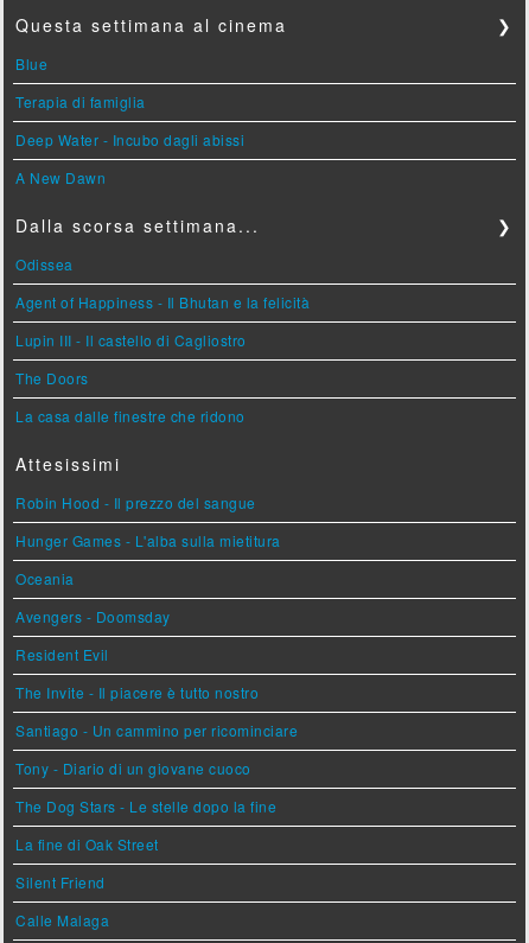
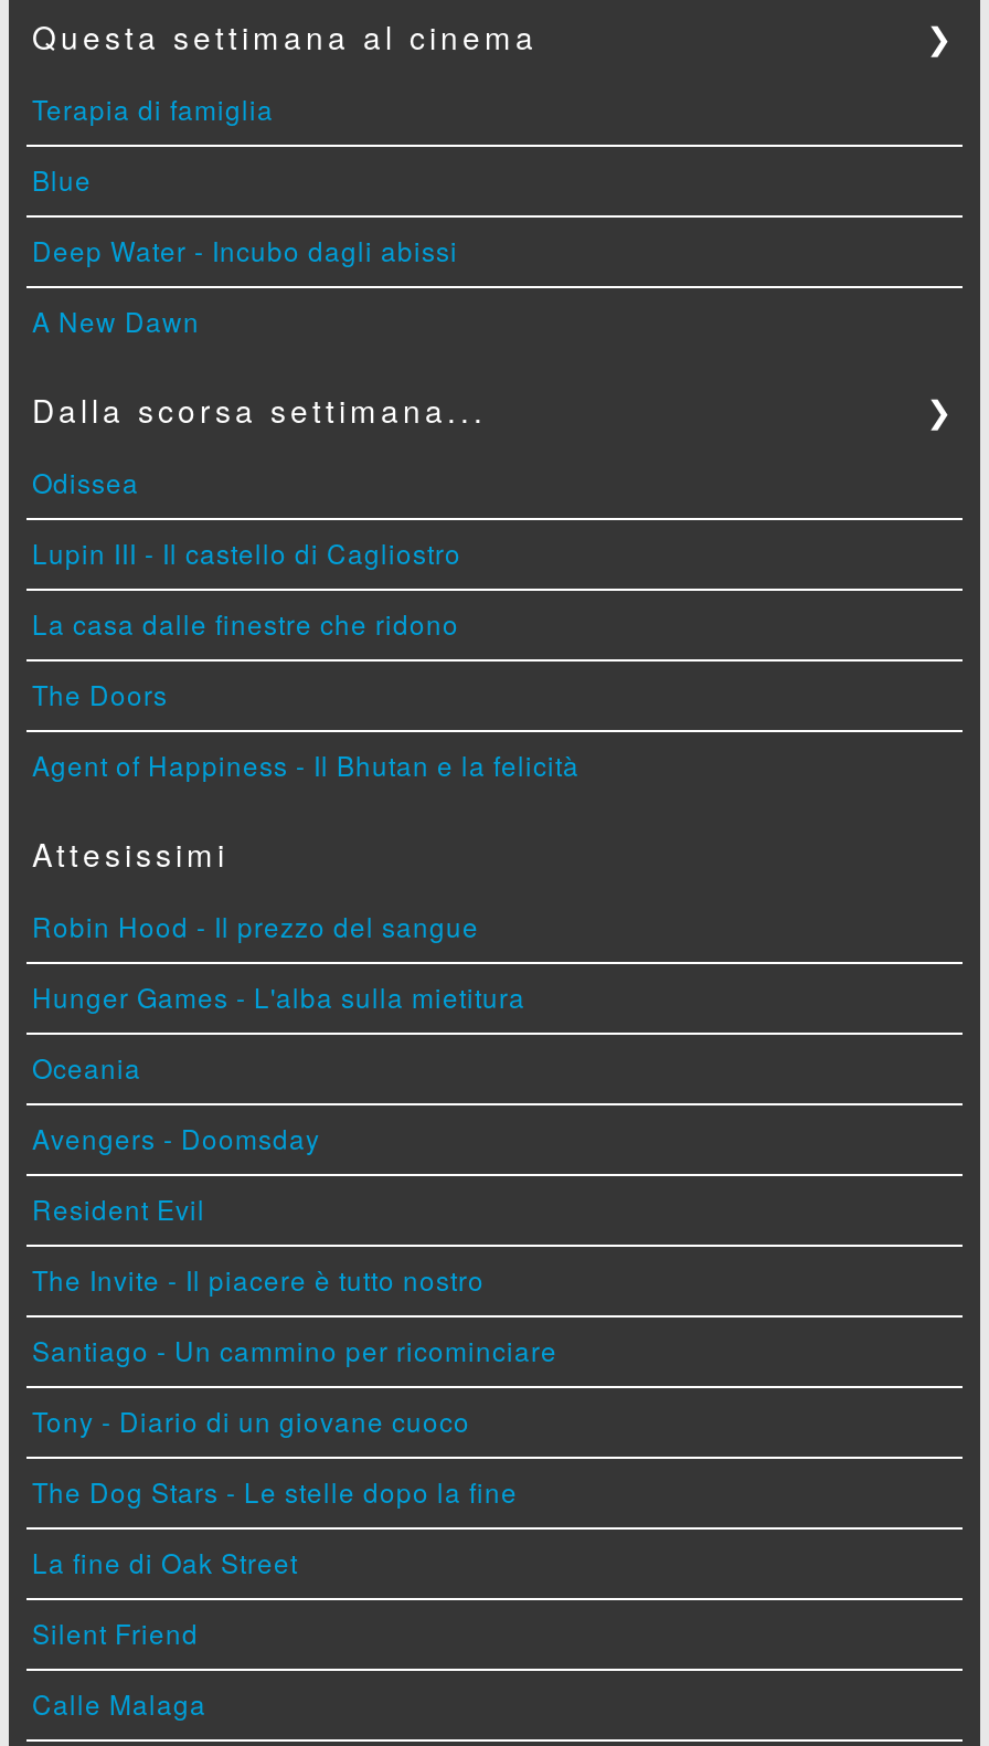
moved [16,54,48,74] -> [32,161,92,199]: Blue
moved [16,92,146,112] -> [32,91,274,128]: Terapia di famiglia
moved [16,292,310,313] -> [32,747,579,784]: Agent of Happiness - Il Bhutan e la felicità
moved [16,330,247,426] -> [32,535,461,713]: Lupin III - Il castello di Cagliostro | The Doors | La casa dalle finestre che ridono

